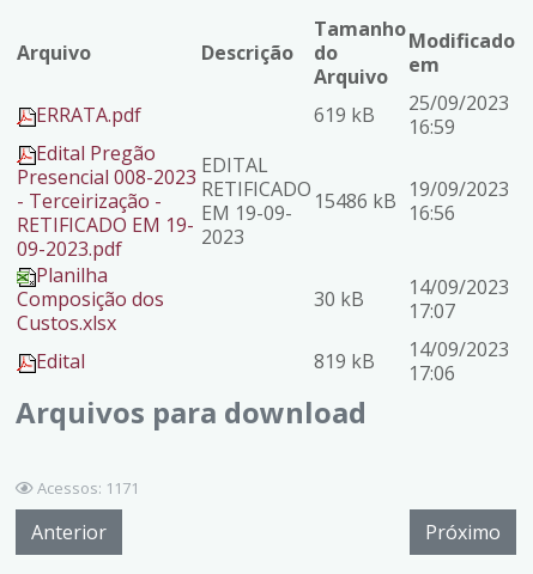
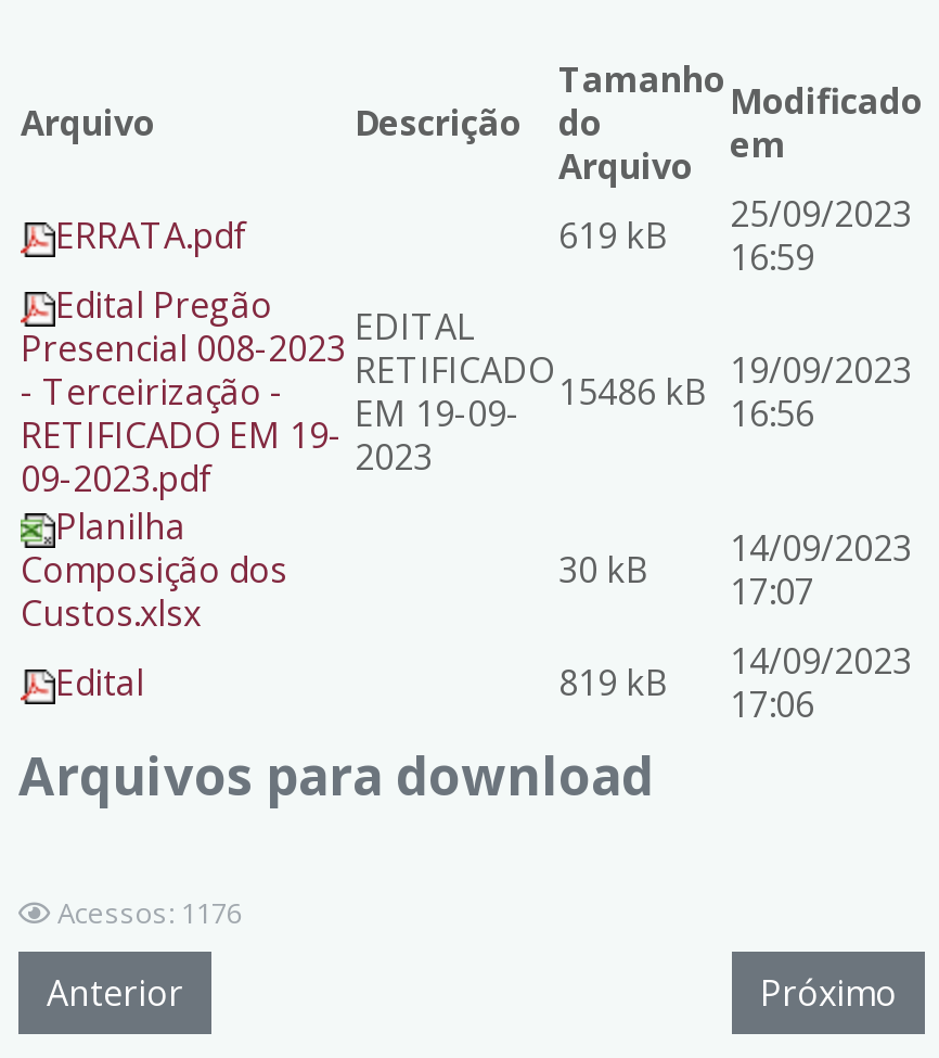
[37,478,139,499] Acessos: 1171 -> [57,894,242,933] Acessos: 1176

